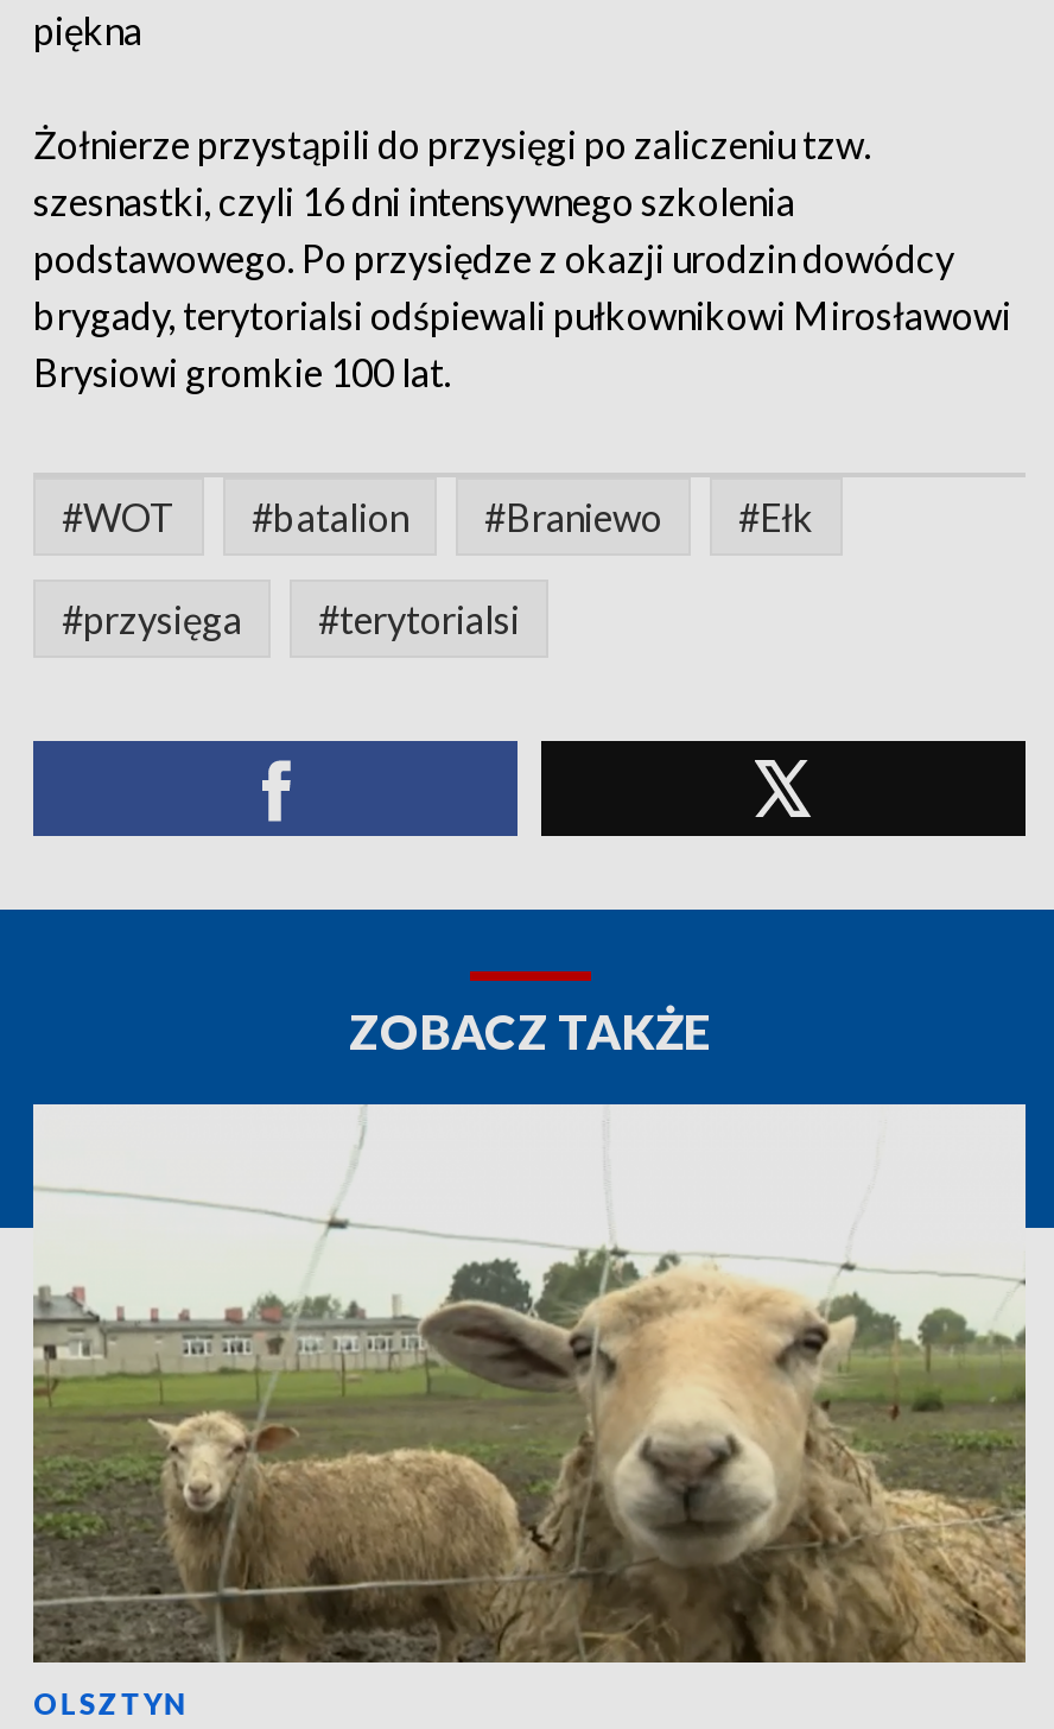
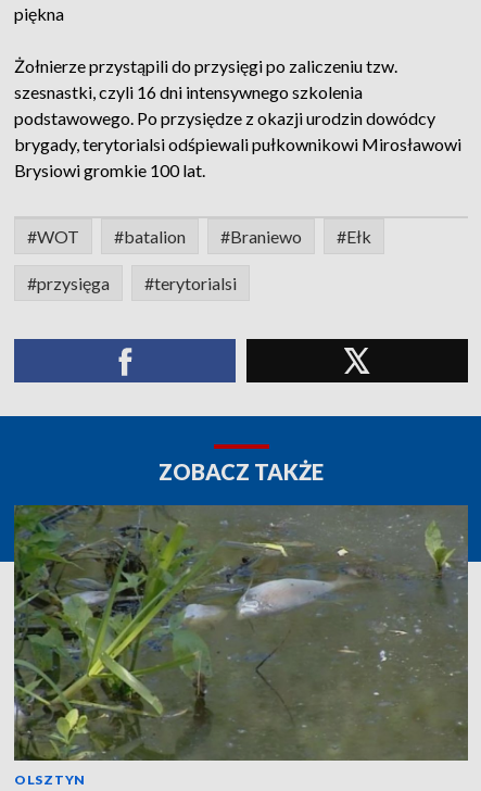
[31,1102,1028,1662] [image] -> [13,504,469,761] [image]

